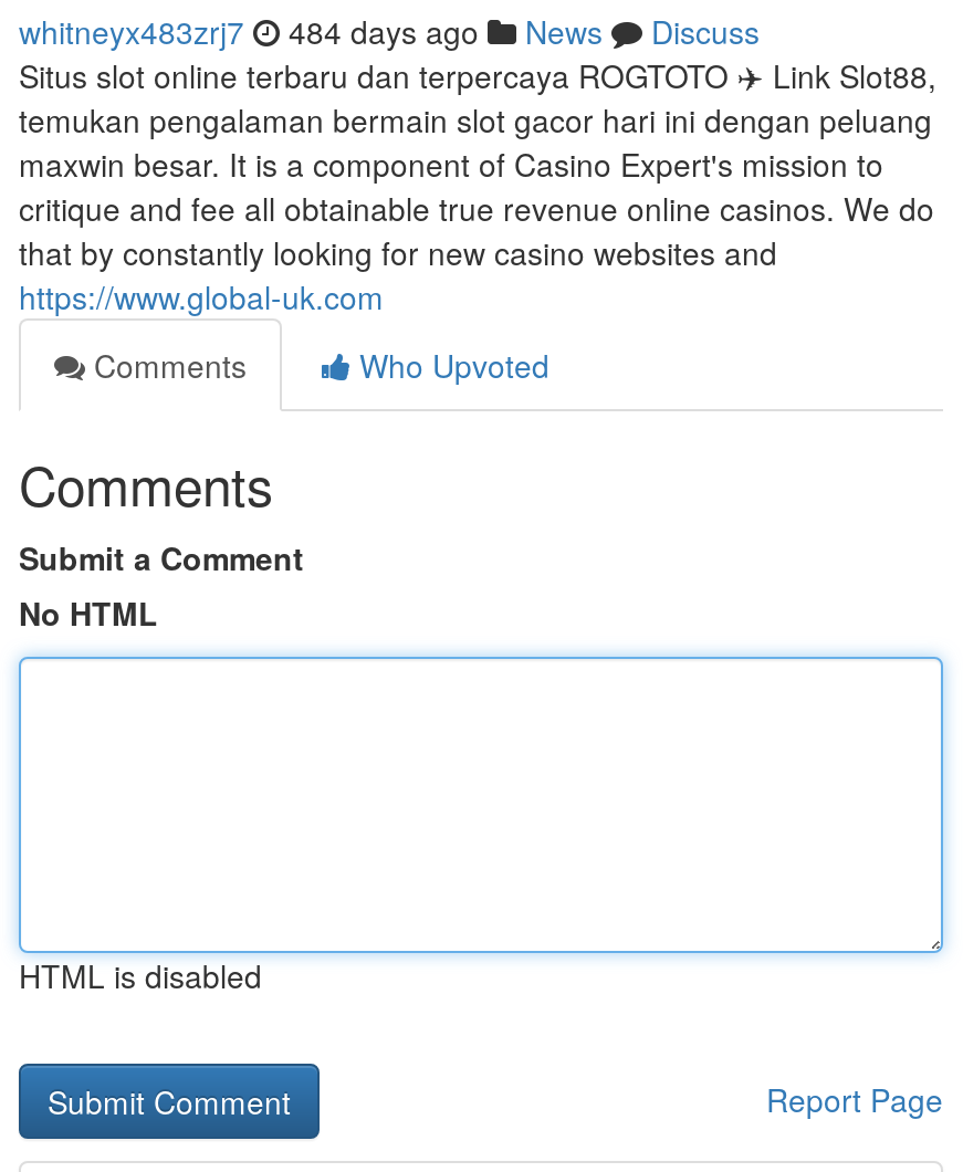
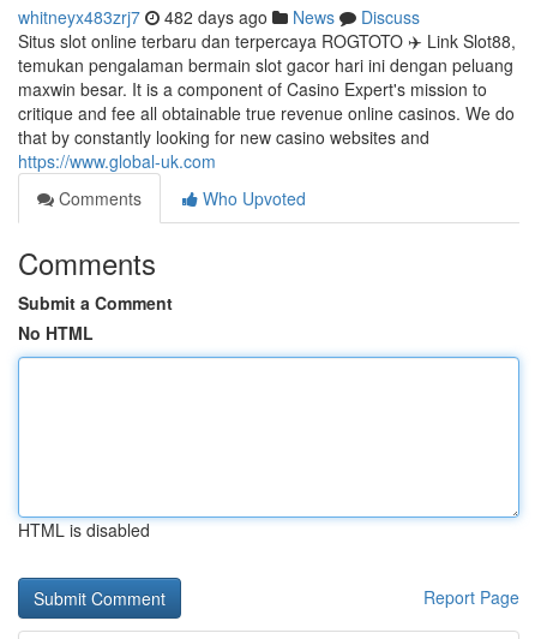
[19,9,760,53] whitneyx483zrj7 484 days ago News Discuss -> [18,5,420,29] whitneyx483zrj7 482 days ago News Discuss

